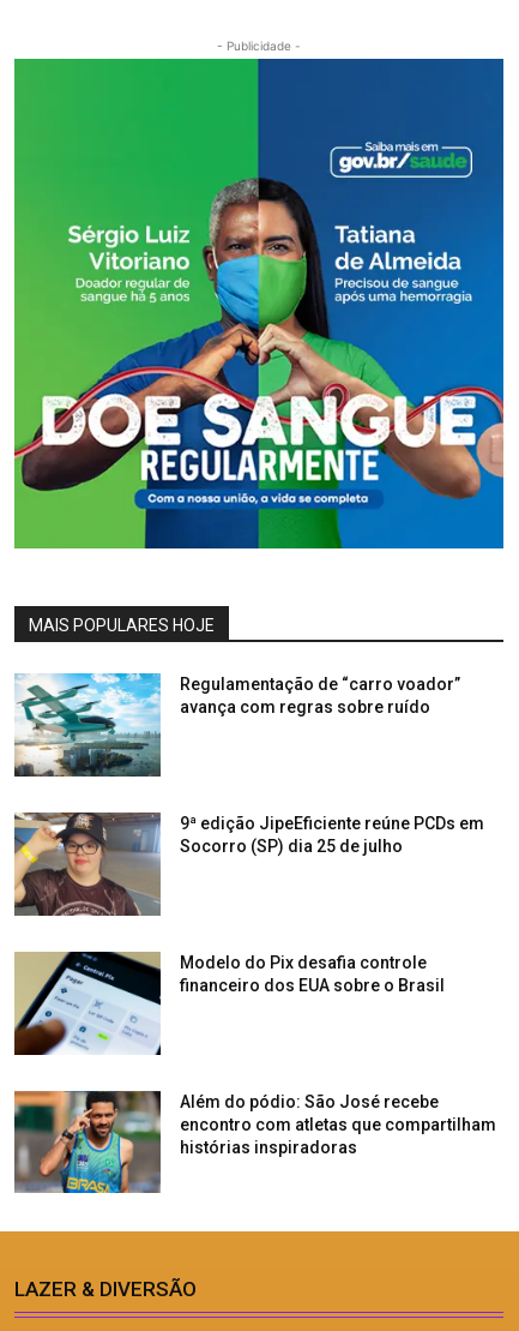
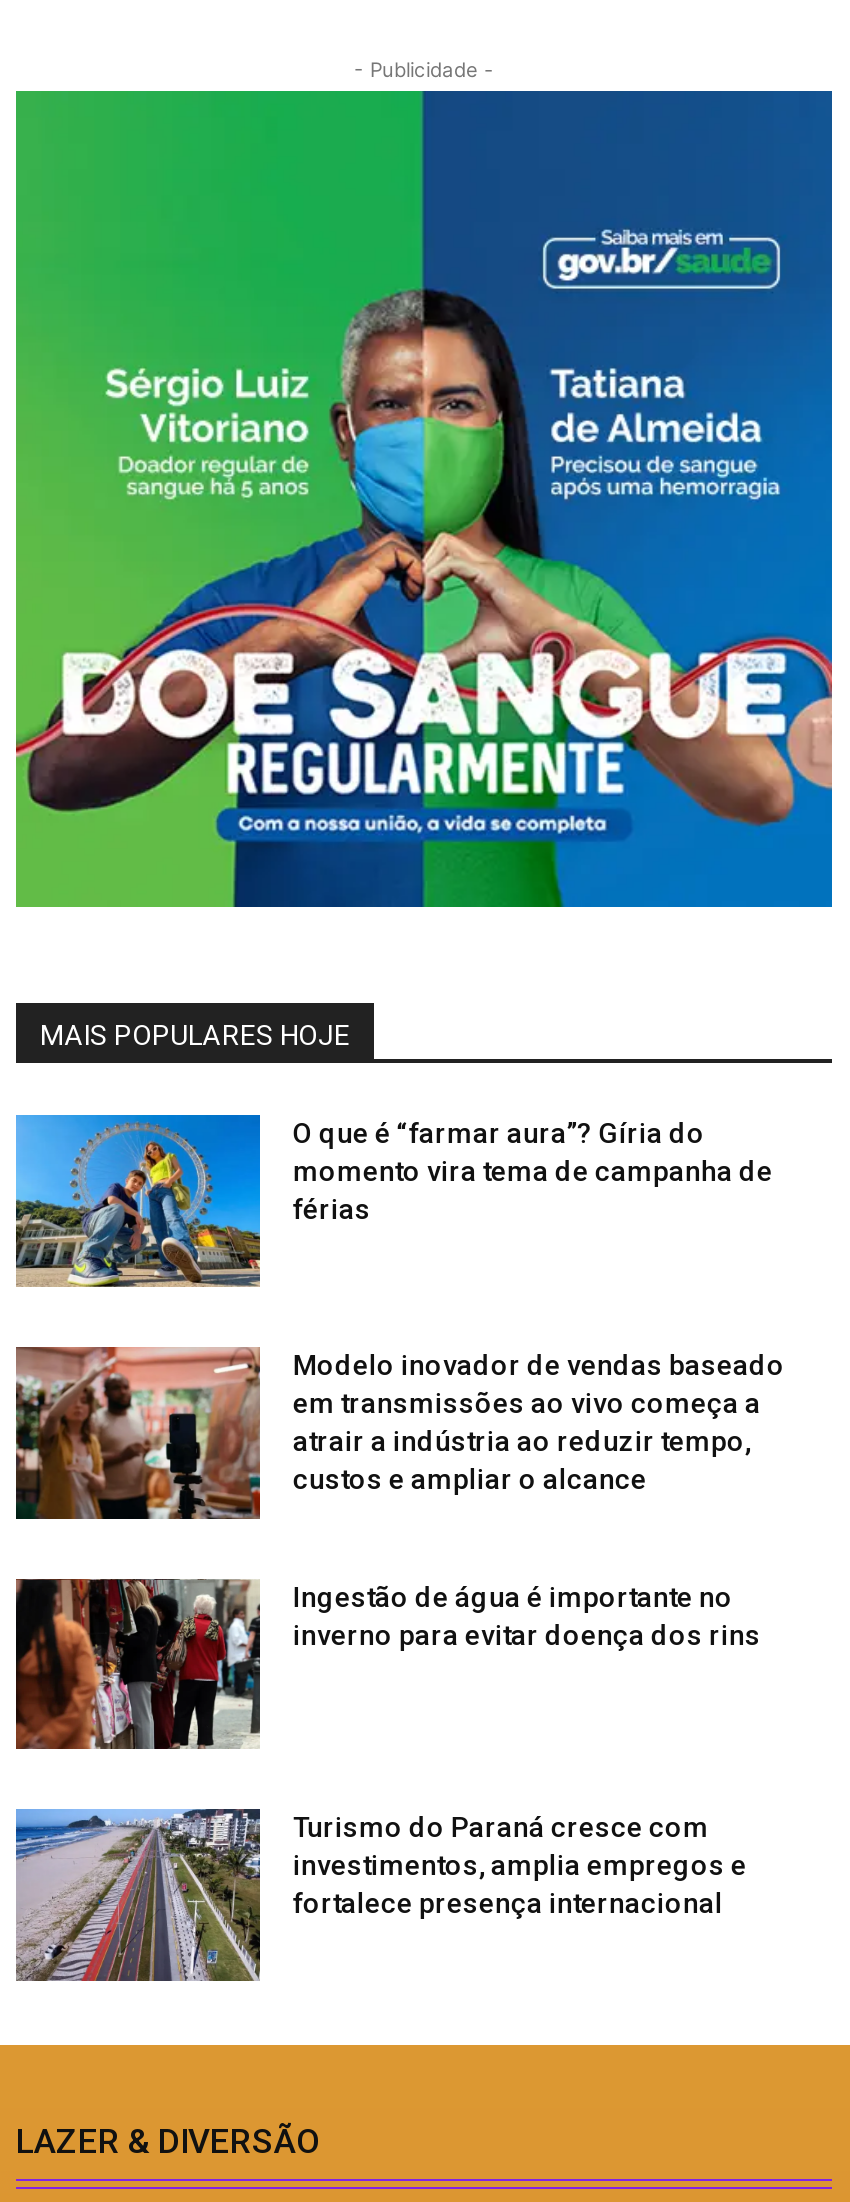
[14,673,461,778] [image] | Regulamentação de “carro voador” | avança com regras sobre ruído -> [14,1113,773,1287] [image] | O que é “farmar aura”? Gíria do | momento vira tema de campanha de | férias
[13,811,485,917] [image] | 9ª edição JipeEficiente reúne PCDs em | Socorro (SP) dia 25 de julho -> [14,1345,785,1521] [image] | Modelo inovador de vendas baseado | em transmissões ao vivo começa a | atrair a indústria ao reduzir tempo, | custos e ampliar o alcance
[14,951,445,1056] [image] | Modelo do Pix desafia controle | financeiro dos EUA sobre o Brasil -> [14,1577,761,1751] [image] | Ingestão de água é importante no | inverno para evitar doença dos rins
[13,1090,497,1194] [image] | Além do pódio: São José recebe | encontro com atletas que compartilham | histórias inspiradoras -> [14,1807,747,1983] [image] | Turismo do Paraná cresce com | investimentos, amplia empregos e | fortalece presença internacional

